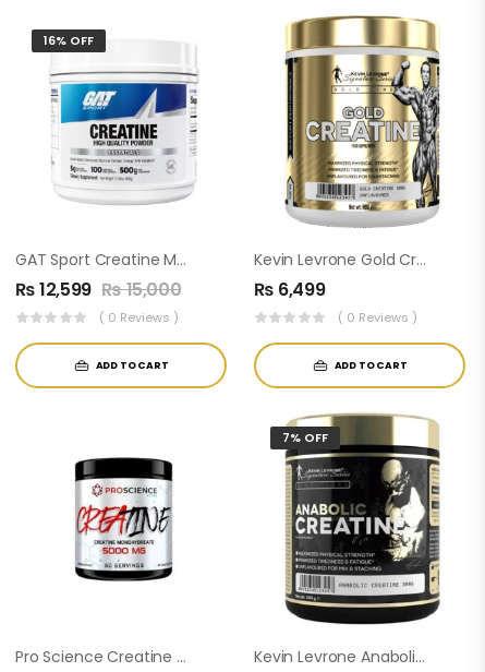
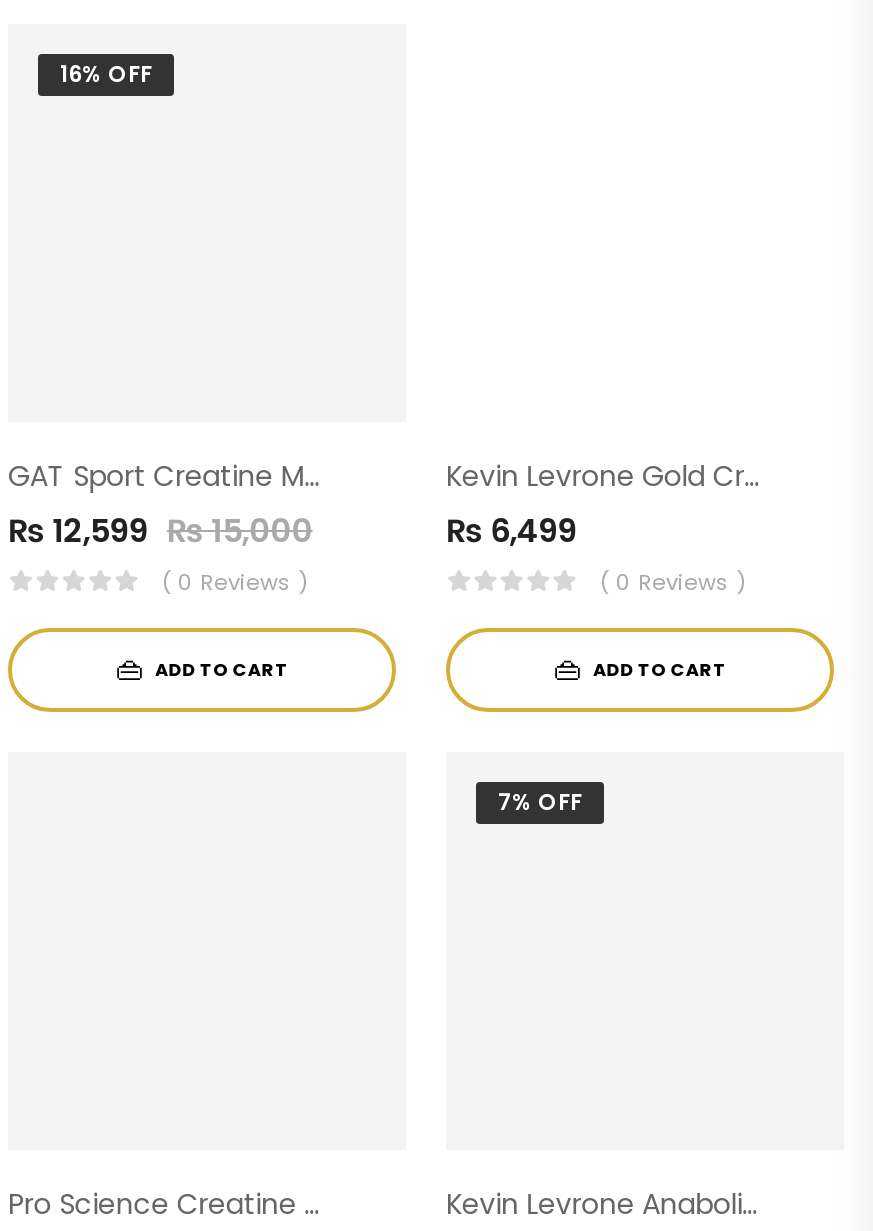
[284,14,440,228] [image] -> none
[50,71,198,205] [image] -> none
[284,412,440,625] [image] -> none
[74,457,173,583] [image] -> none

